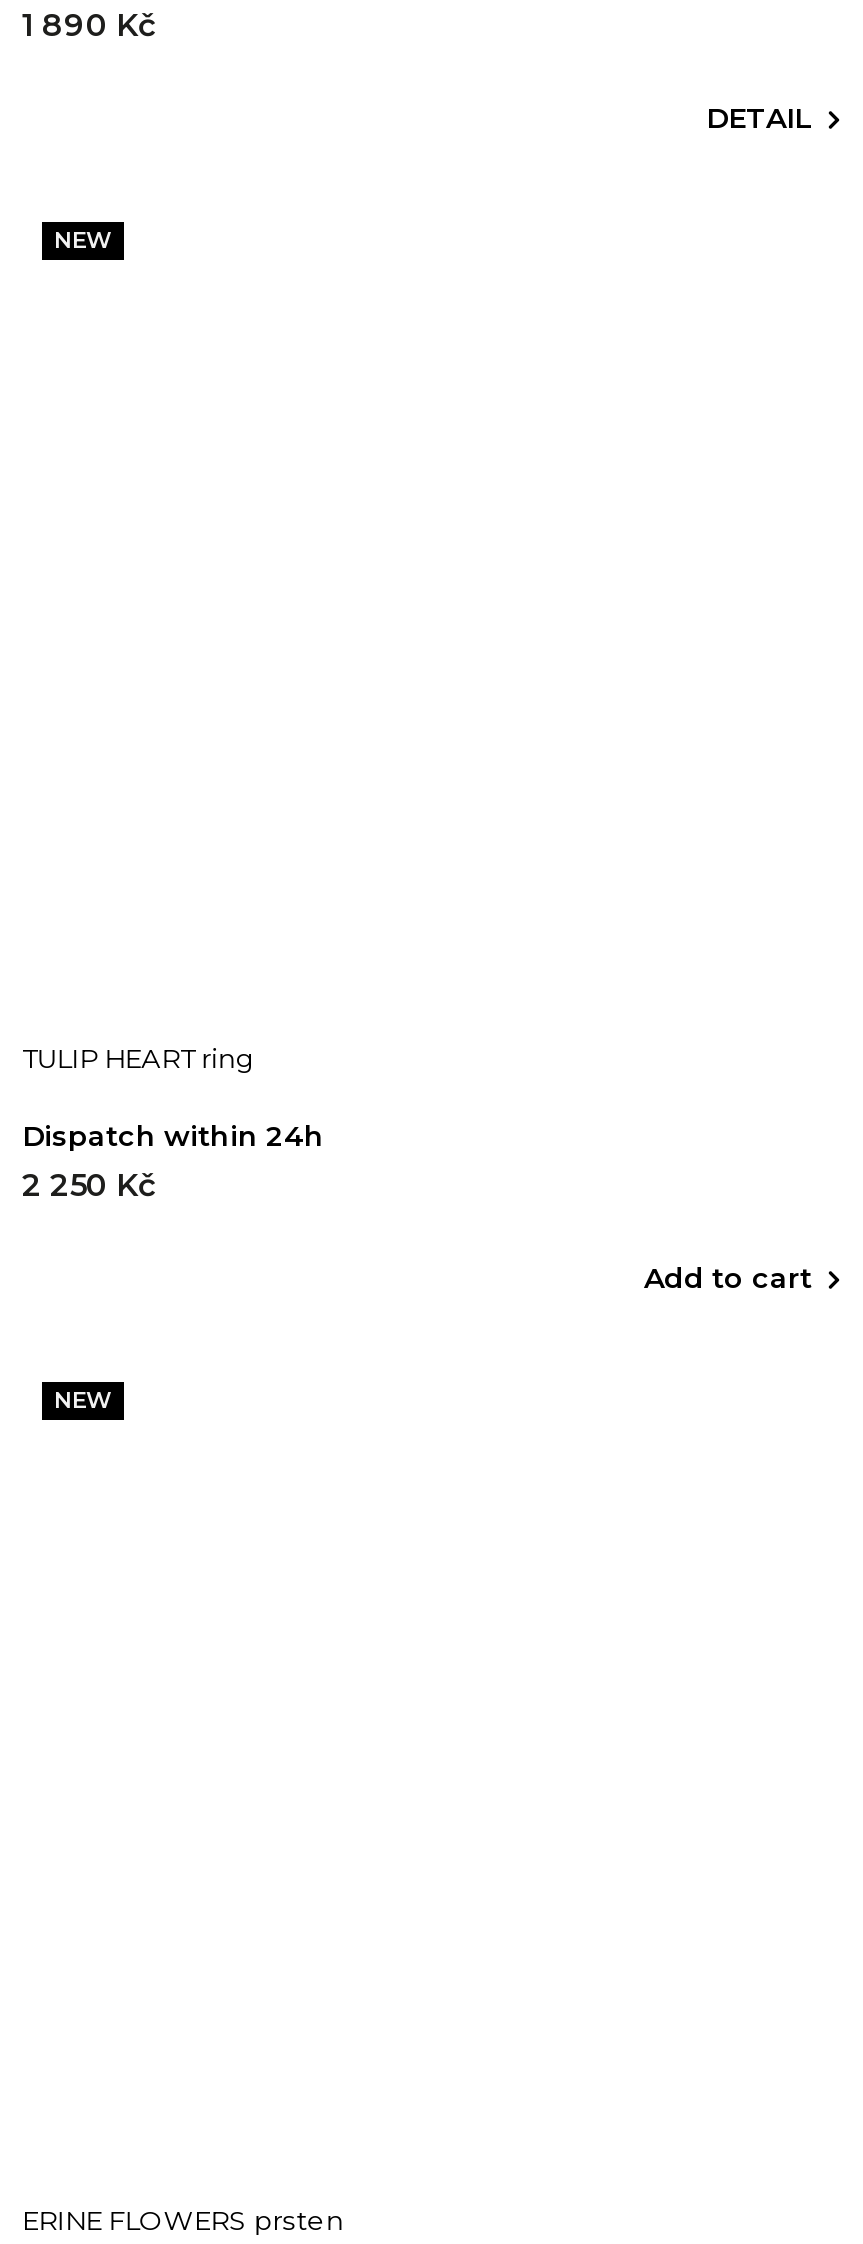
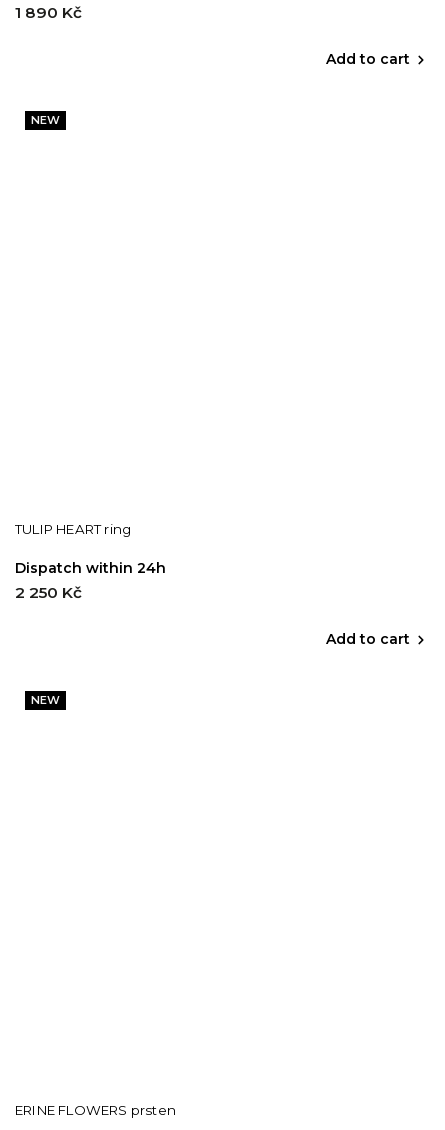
[706,100,812,136] DETAIL -> [326,50,410,68] Add to cart

